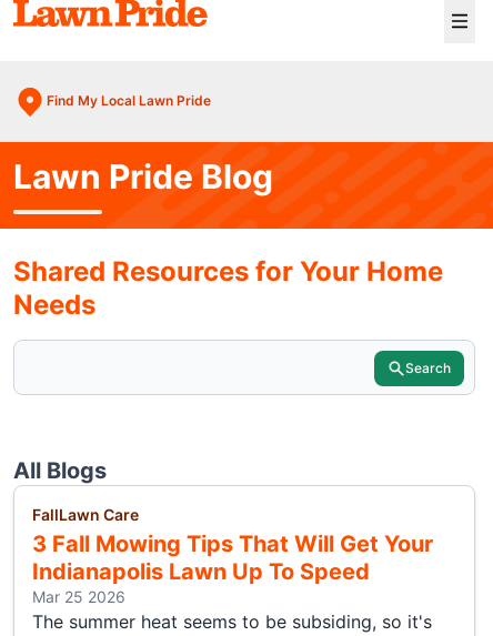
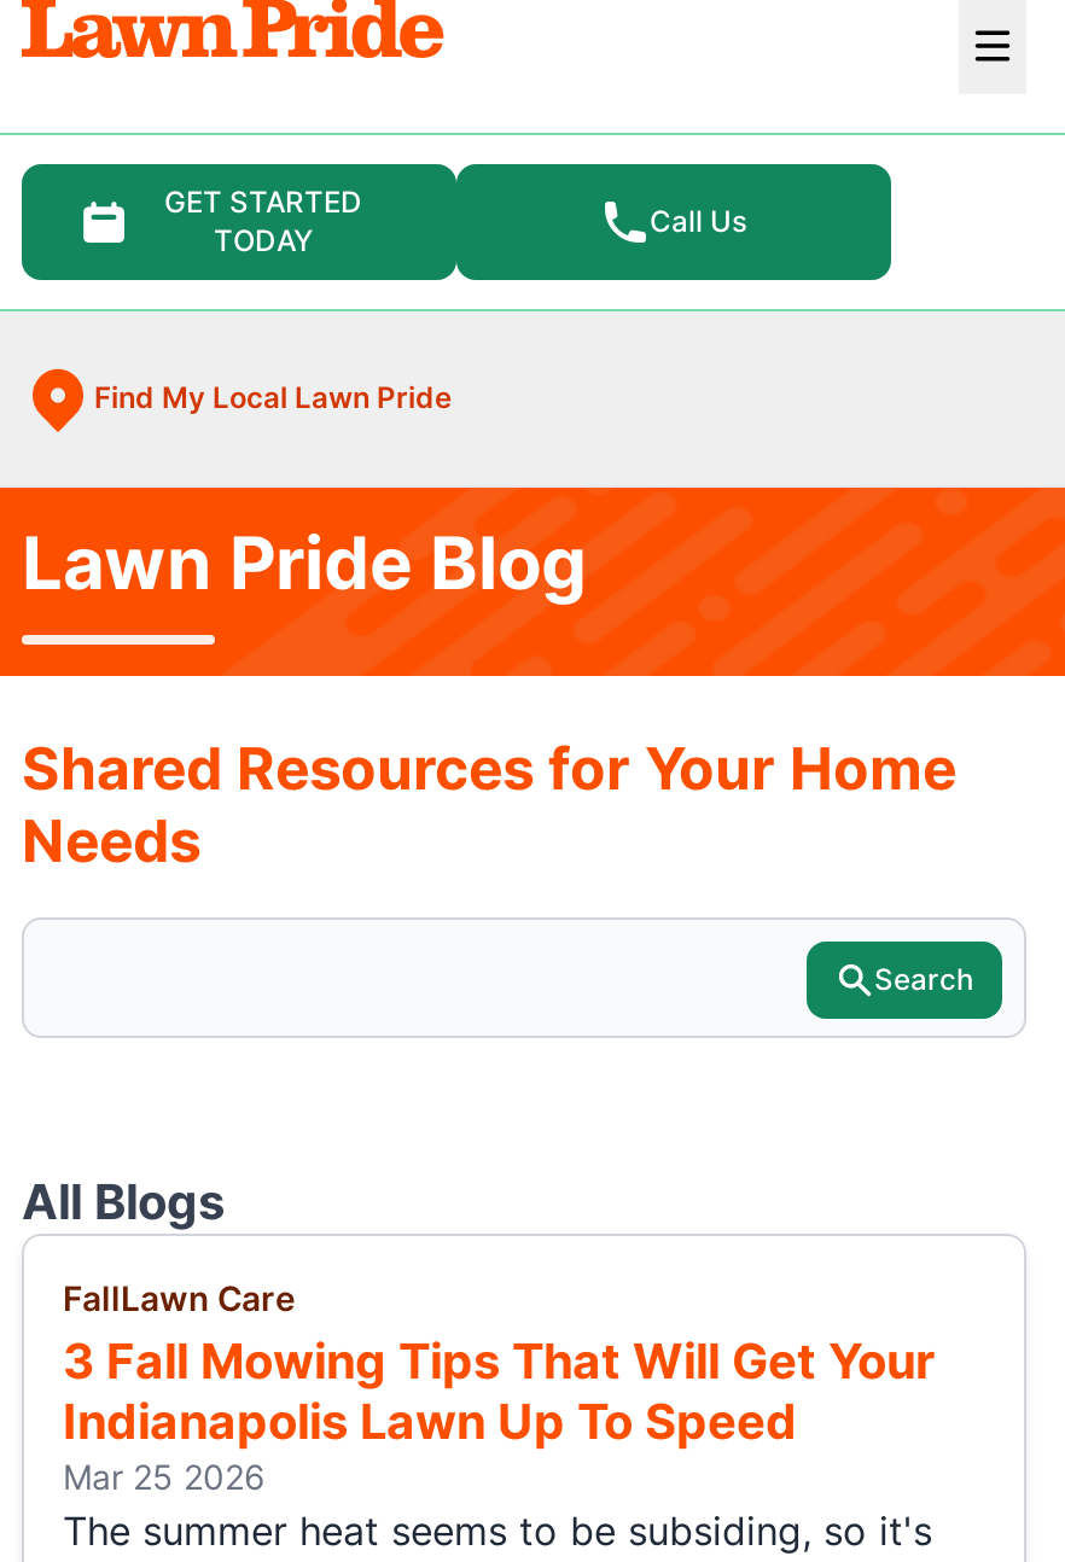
none -> [164,183,362,258] GET STARTED | TODAY
none -> [650,203,746,239] Call Us

